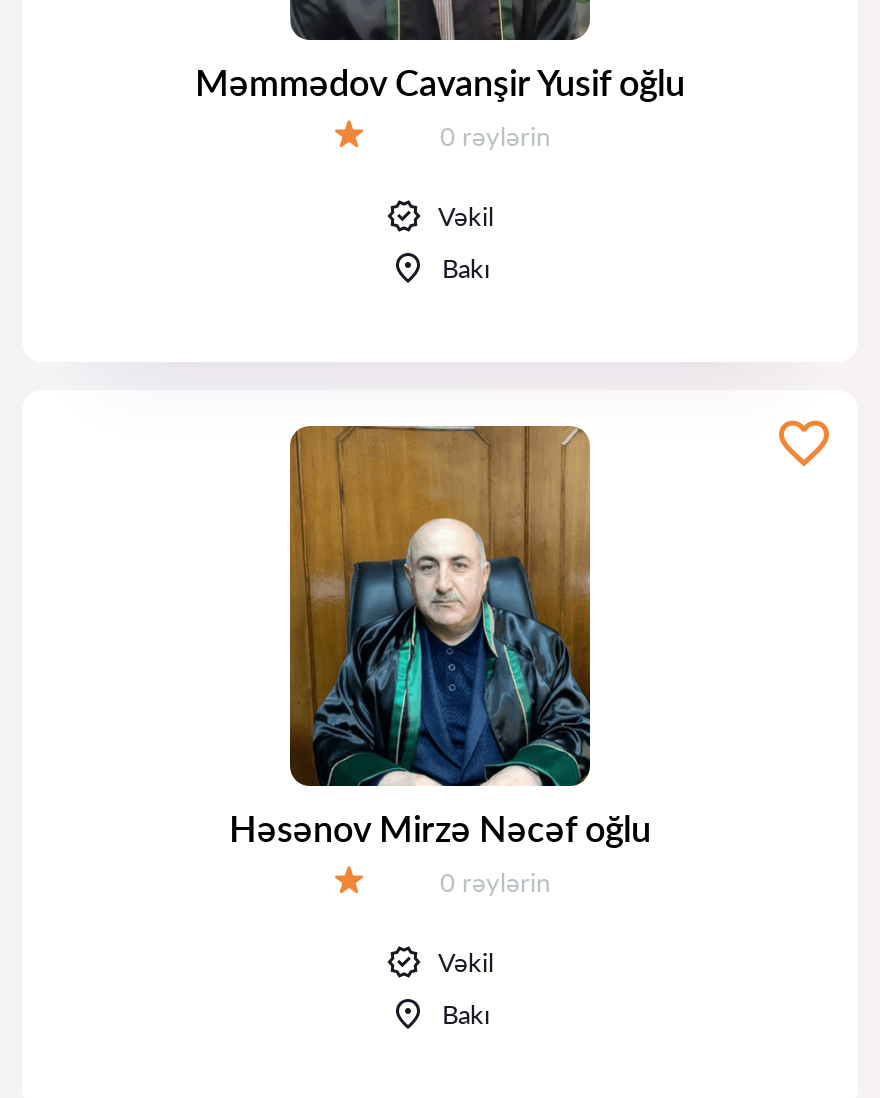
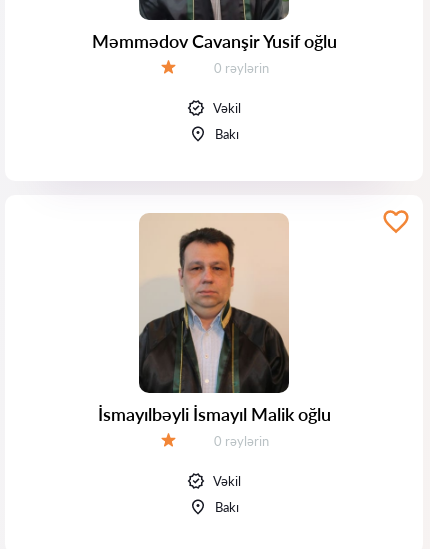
[229,426,651,850] [image] | Həsənov Mirzə Nəcəf oğlu -> [97,214,330,425] [image] | İsmayılbəyli İsmayıl Malik oğlu

